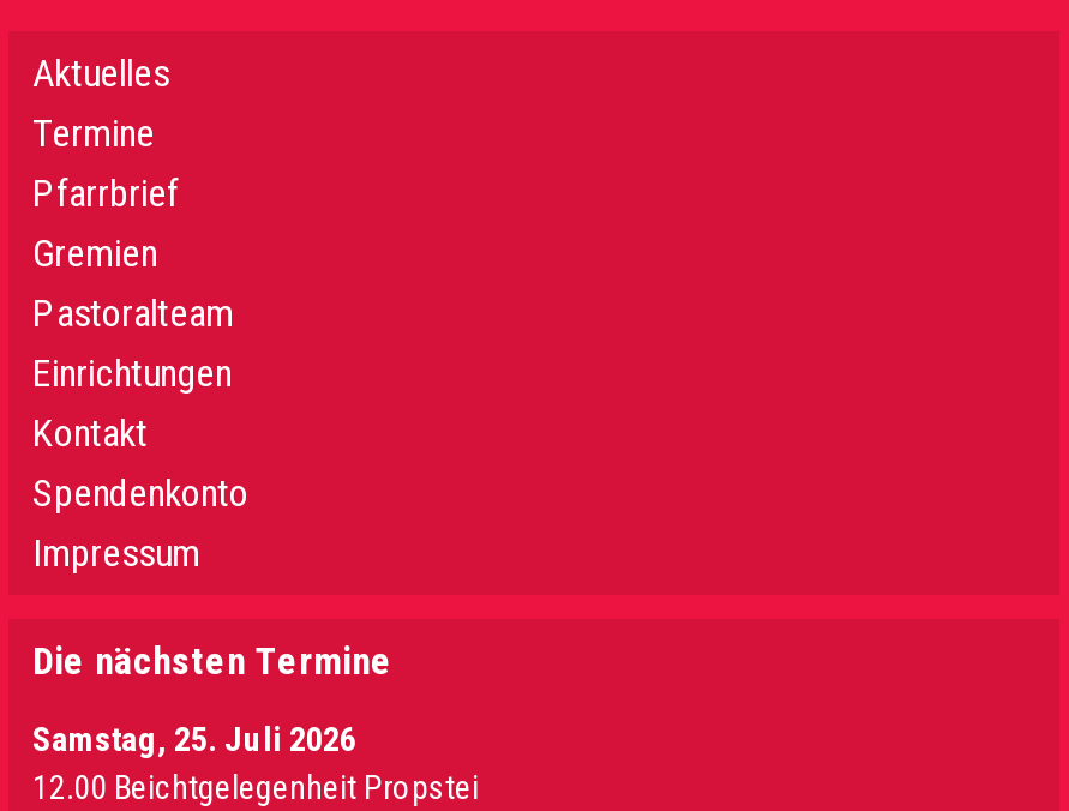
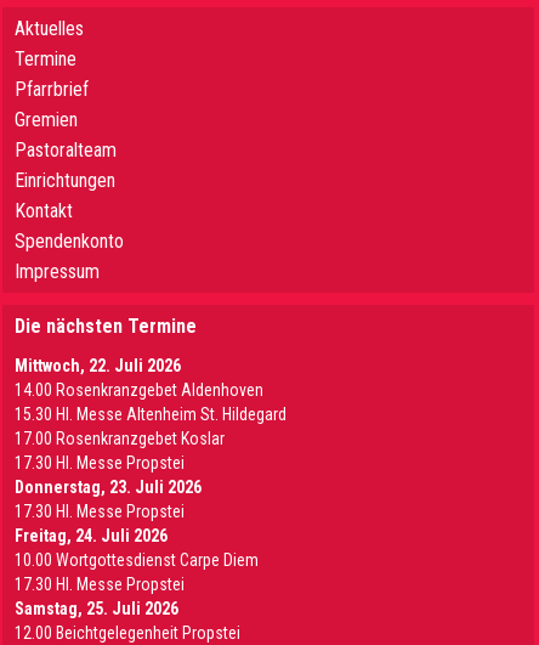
none -> [15,356,286,594] Mittwoch, 22. Juli 2026 | 14.00 Rosenkranzgebet Aldenhoven | 15.30 Hl. Messe Altenheim St. Hildegard | 17.00 Rosenkranzgebet Koslar | 17.30 Hl. Messe Propstei | Donnerstag, 23. Juli 2026 | 17.30 Hl. Messe Propstei | Freitag, 24. Juli 2026 | 10.00 Wortgottesdienst Carpe Diem | 17.30 Hl. Messe Propstei

